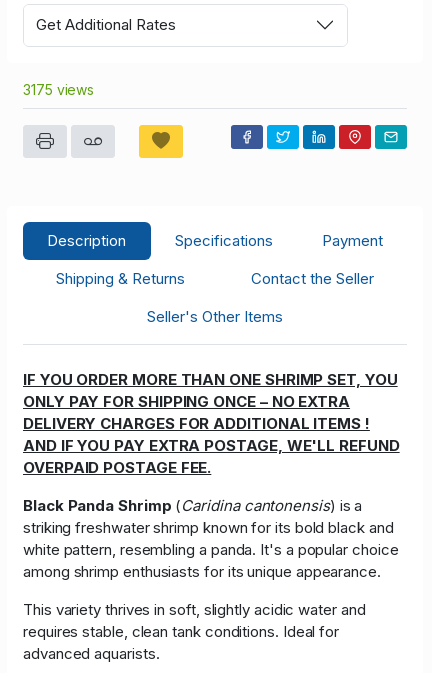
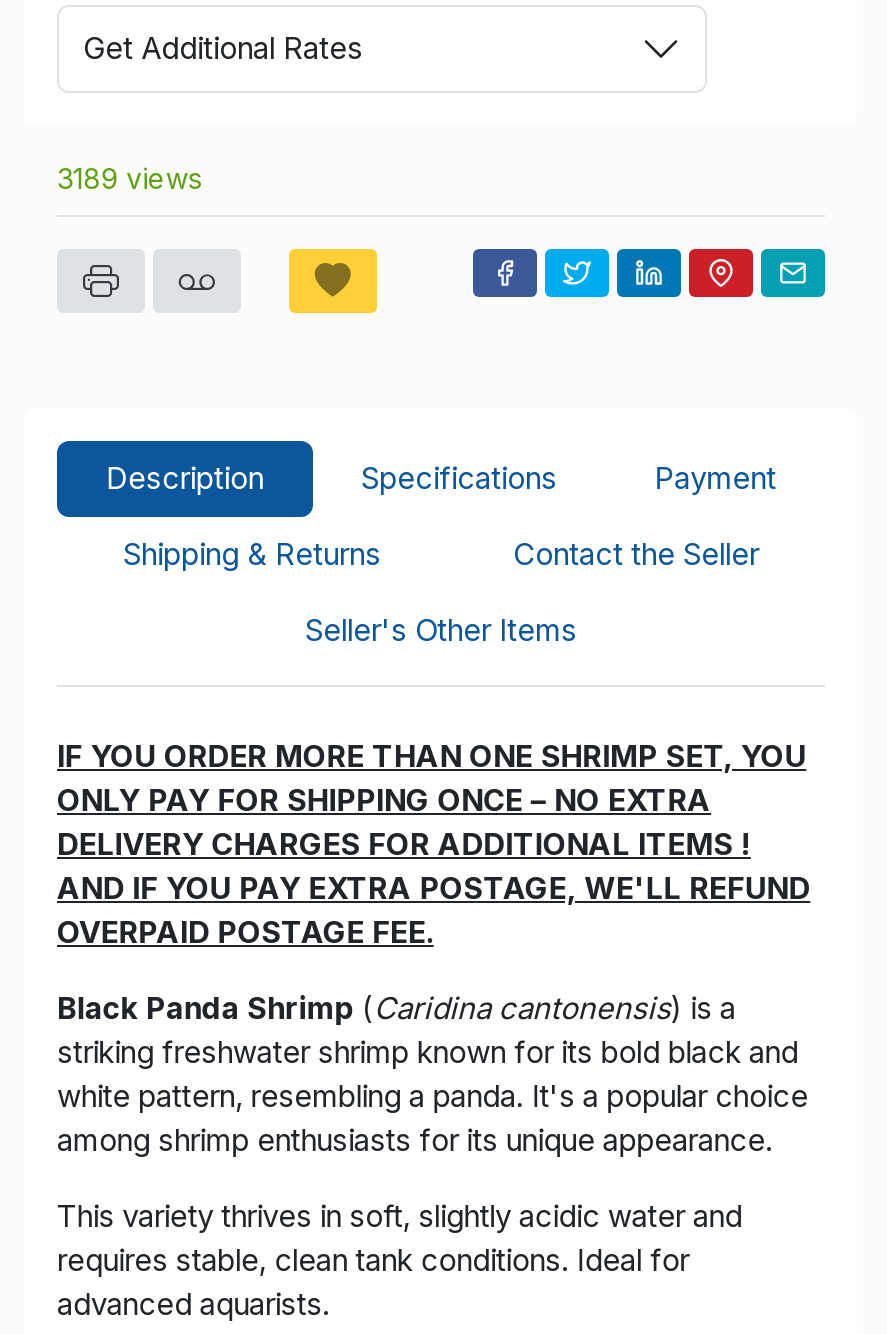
[23,81,94,98] 3175 views -> [57,160,201,194] 3189 views

